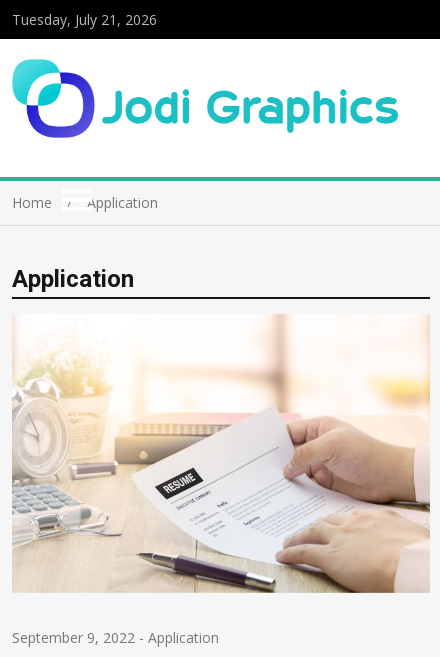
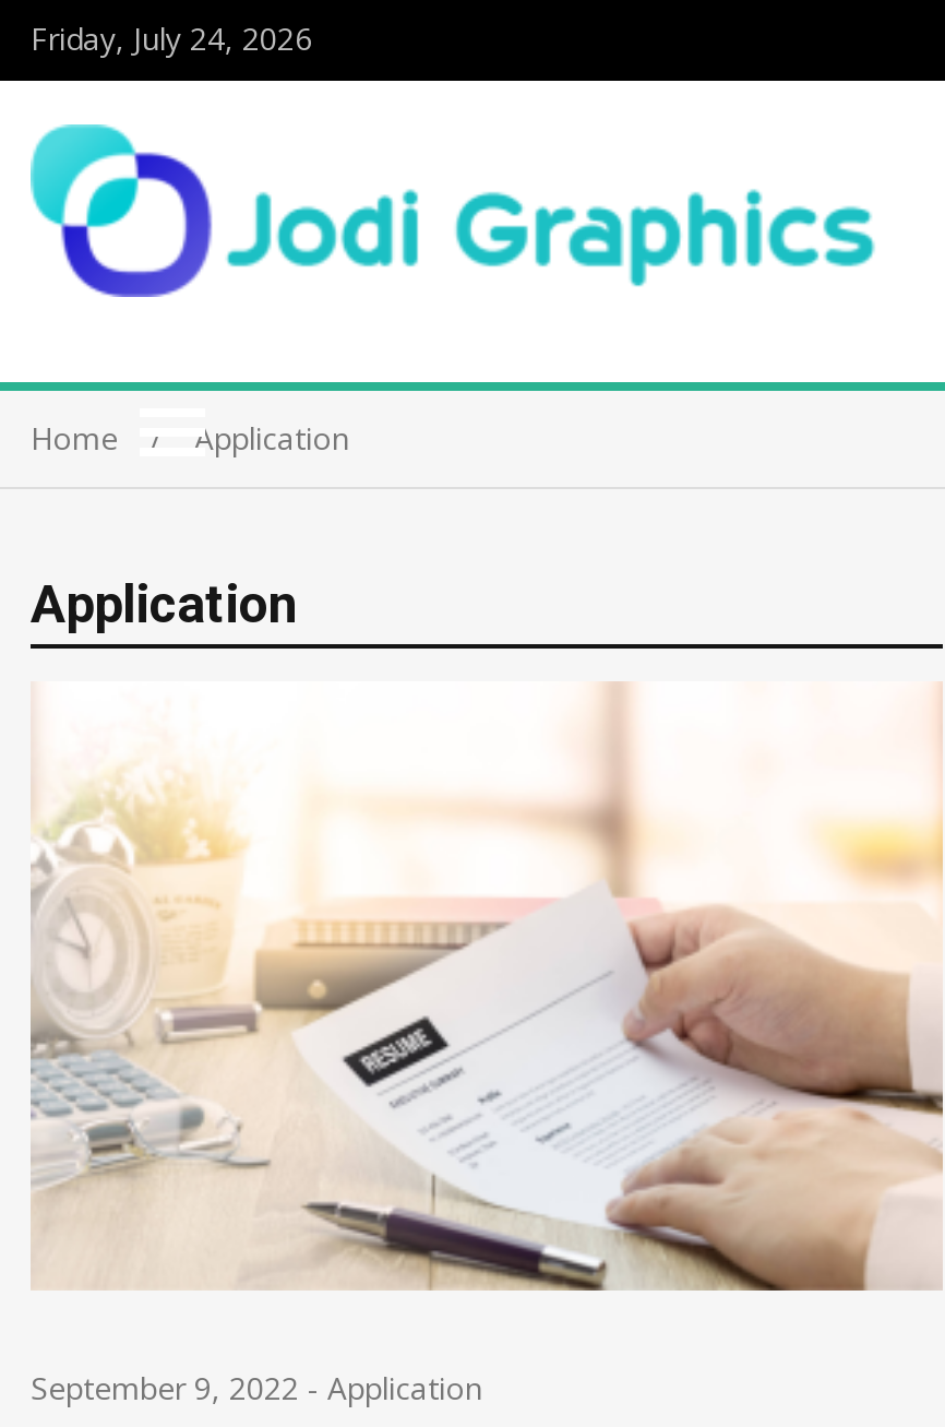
[12,10,157,29] Tuesday, July 21, 2026 -> [31,17,312,59] Friday, July 24, 2026

